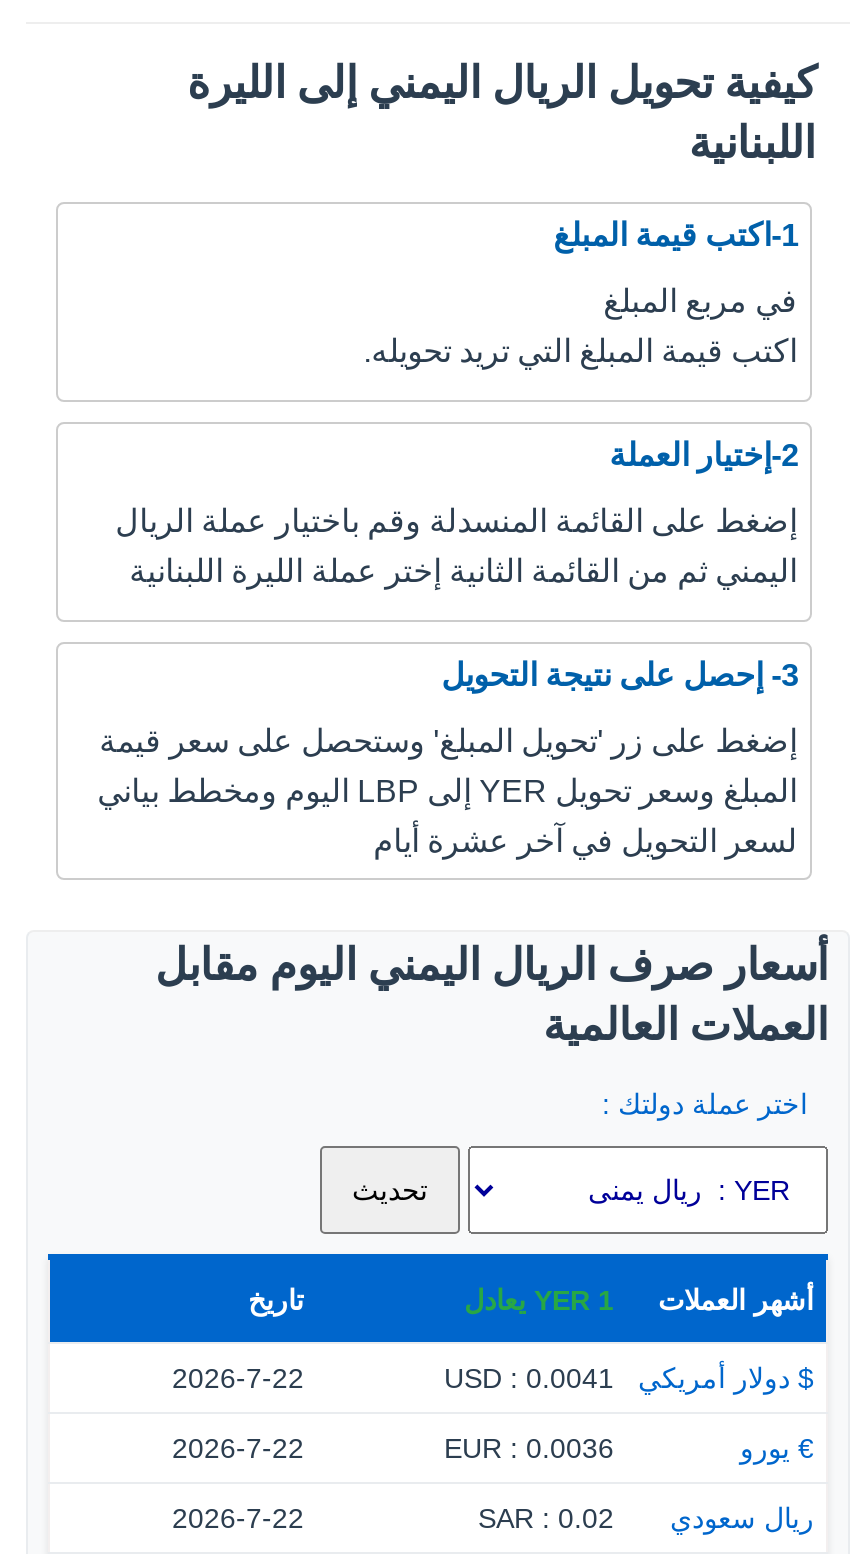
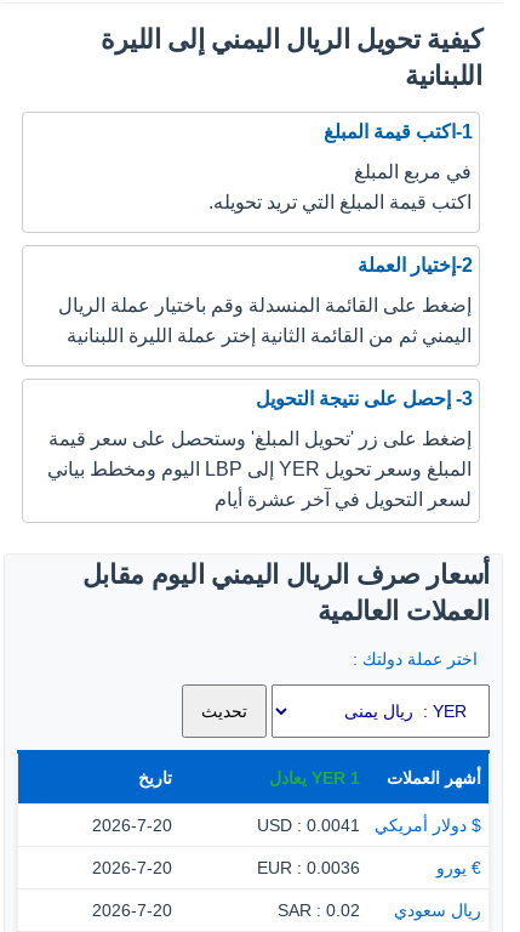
[172,1362,304,1394] 2026-7-22 -> [92,815,172,835] 2026-7-20
[172,1432,304,1464] 2026-7-22 -> [92,858,172,877] 2026-7-20
[172,1502,304,1534] 2026-7-22 -> [92,900,172,920] 2026-7-20

